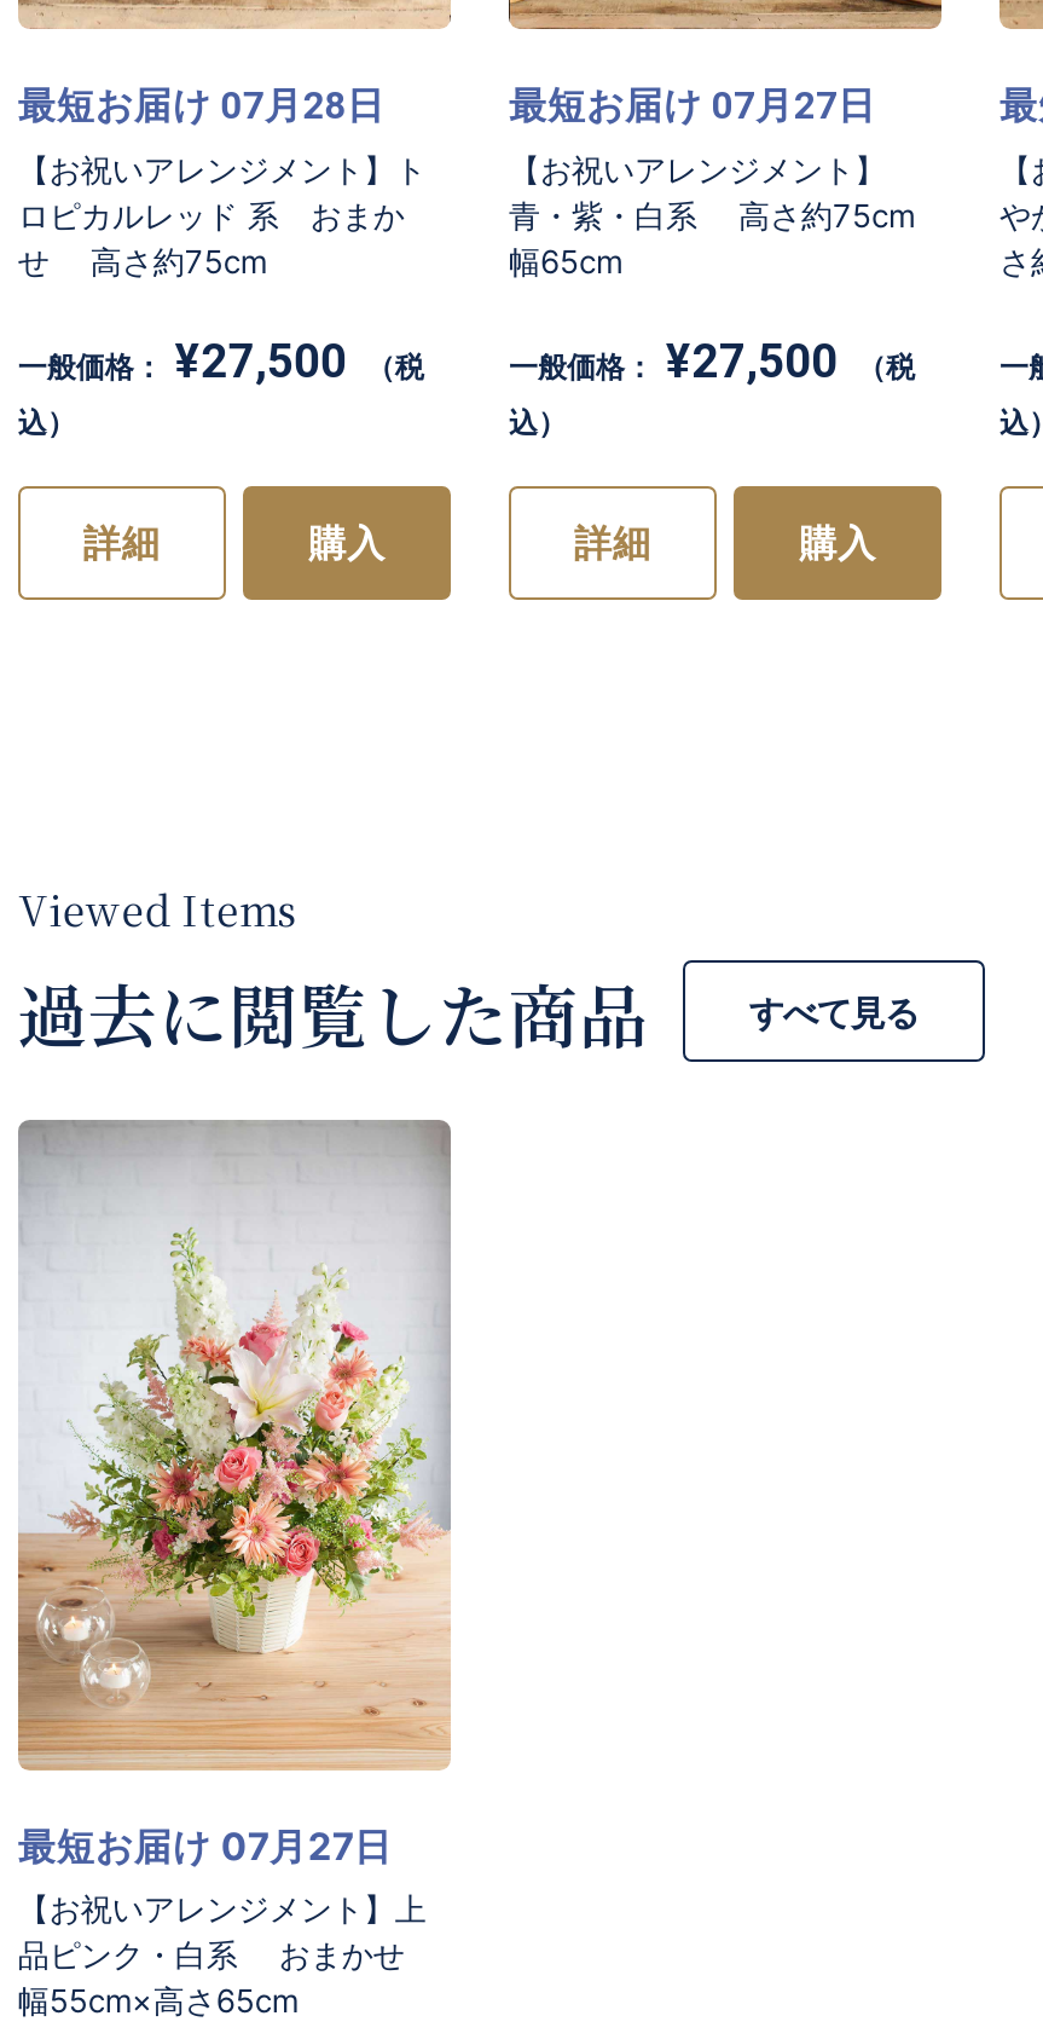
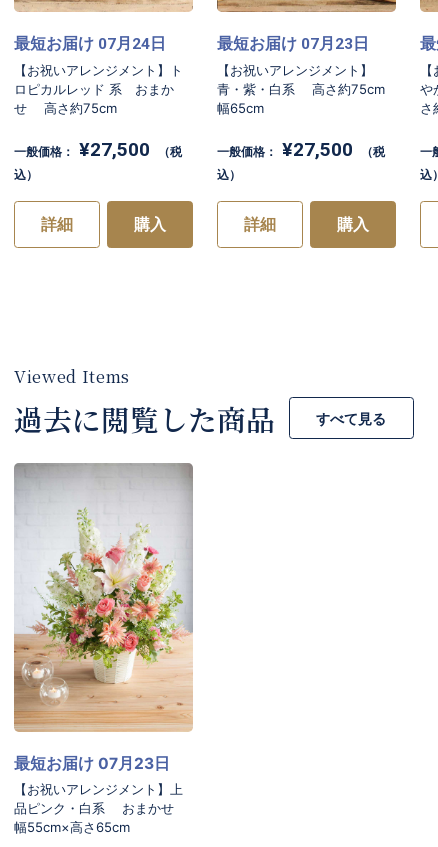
[18,82,385,128] 最短お届け07月28日 -> [14,34,166,53] 最短お届け07月24日
[509,82,876,128] 最短お届け07月27日 -> [217,34,369,53] 最短お届け07月23日
[18,1823,393,1869] 最短お届け 07月27日 -> [14,754,170,773] 最短お届け 07月23日

